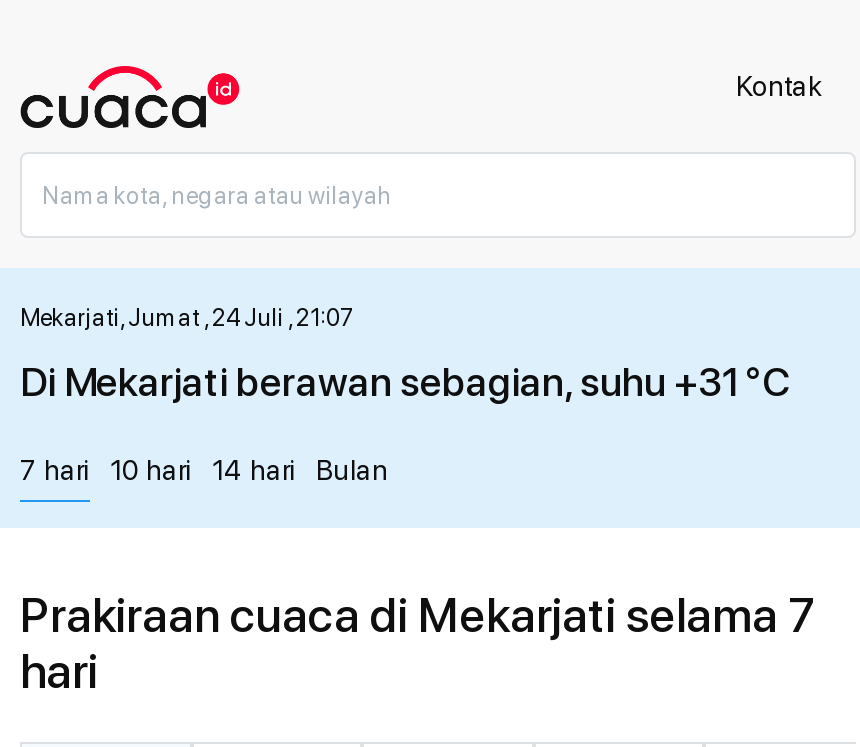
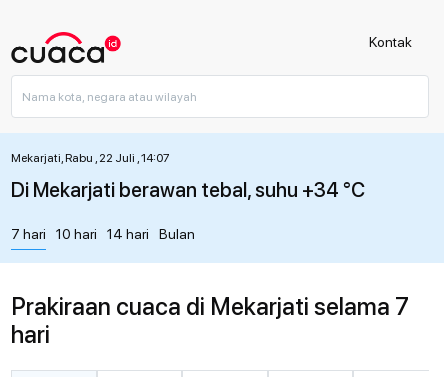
[20,304,354,332] Mekarjati, Jumat , 24 Juli , 21:07 -> [11,151,170,165] Mekarjati, Rabu , 22 Juli , 14:07
[20,358,790,406] Di Mekarjati berawan sebagian, suhu +31 °C -> [11,178,365,202] Di Mekarjati berawan tebal, suhu +34 °C

